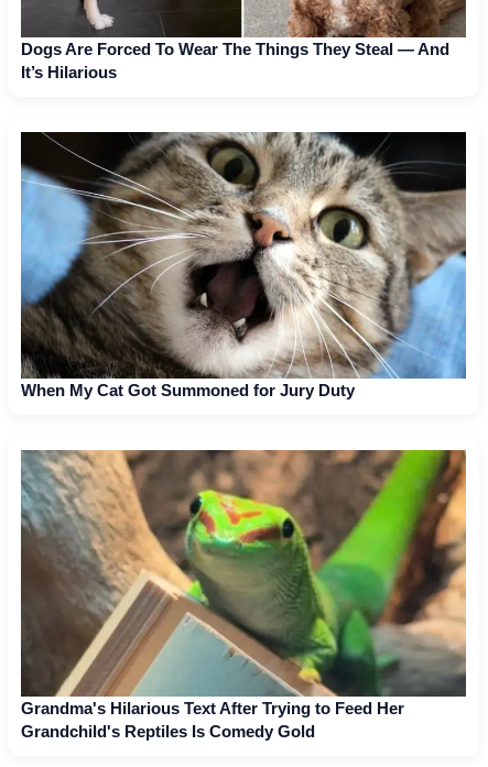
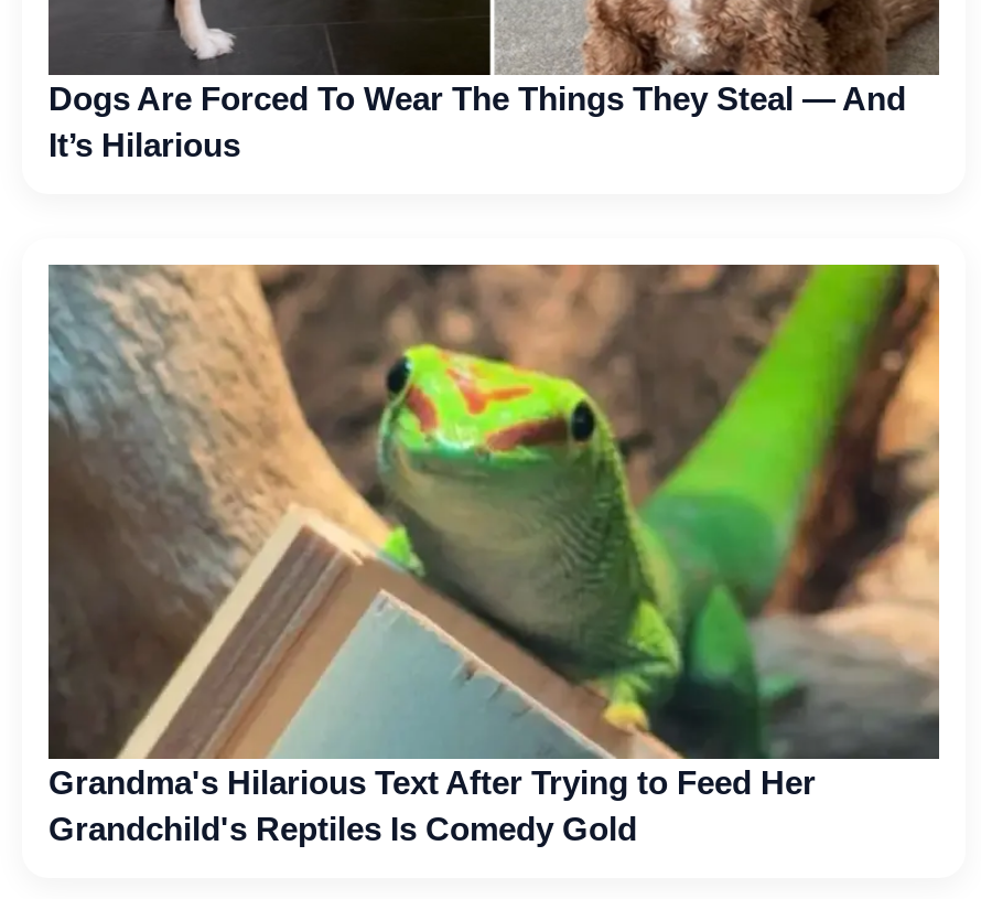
[20,131,467,399] [image] | When My Cat Got Summoned for Jury Duty -> none

